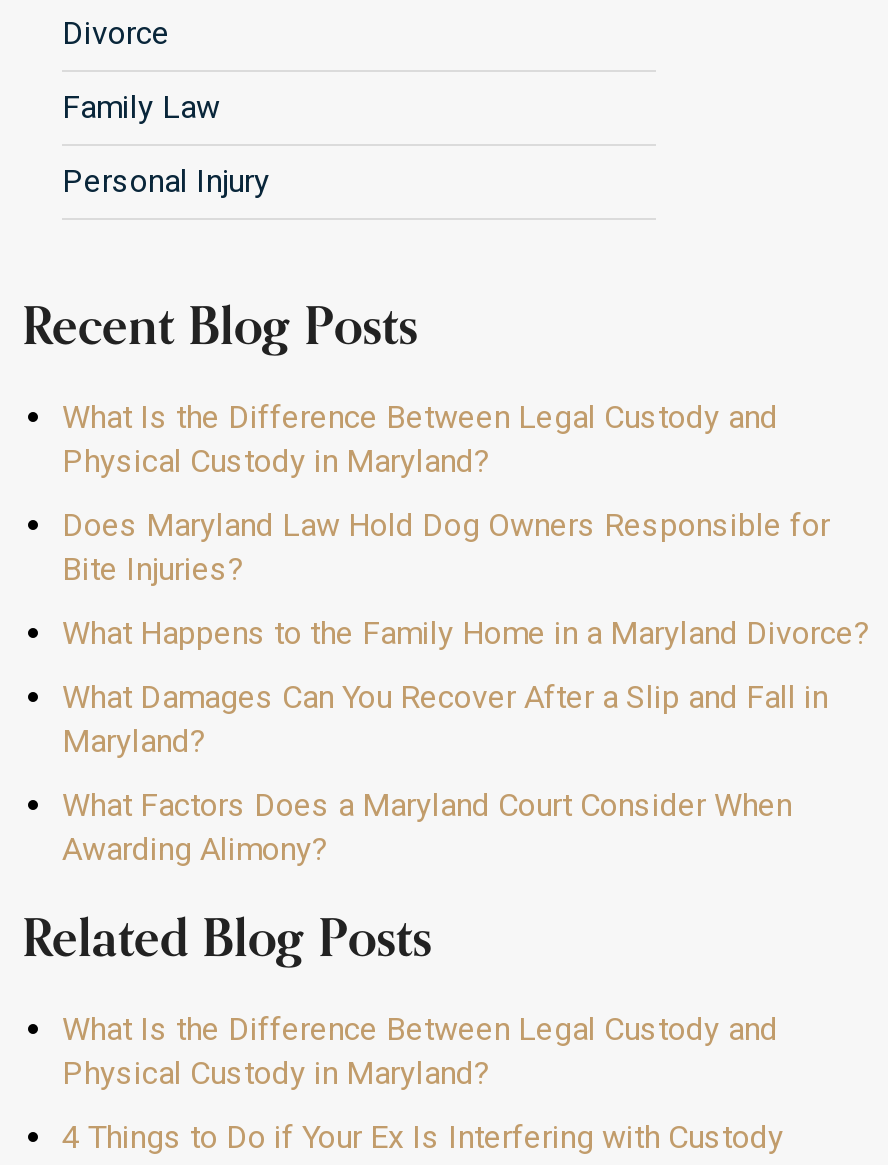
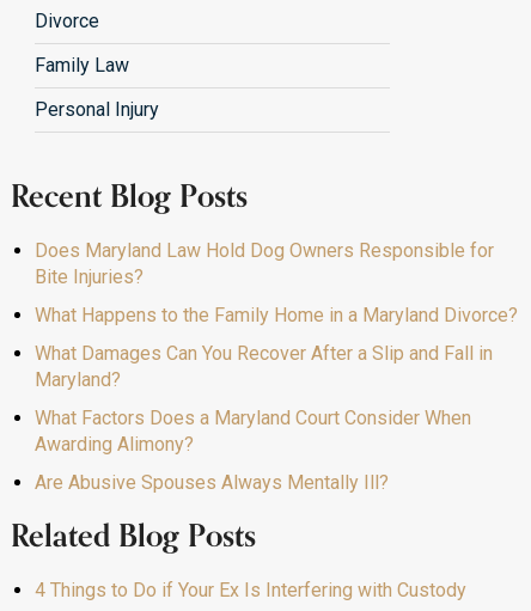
[62,398,778,480] What Is the Difference Between Legal Custody and | Physical Custody in Maryland? -> none
none -> [35,471,389,494] Are Abusive Spouses Always Mentally Ill?
[62,1010,778,1092] What Is the Difference Between Legal Custody and | Physical Custody in Maryland? -> none

